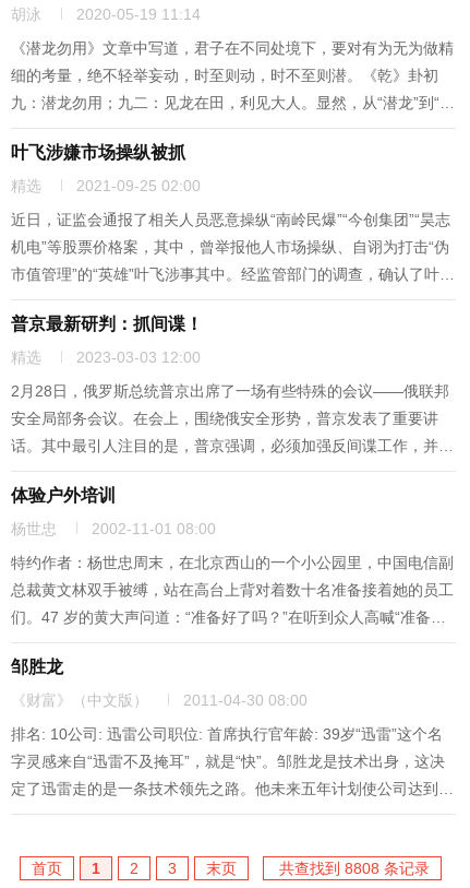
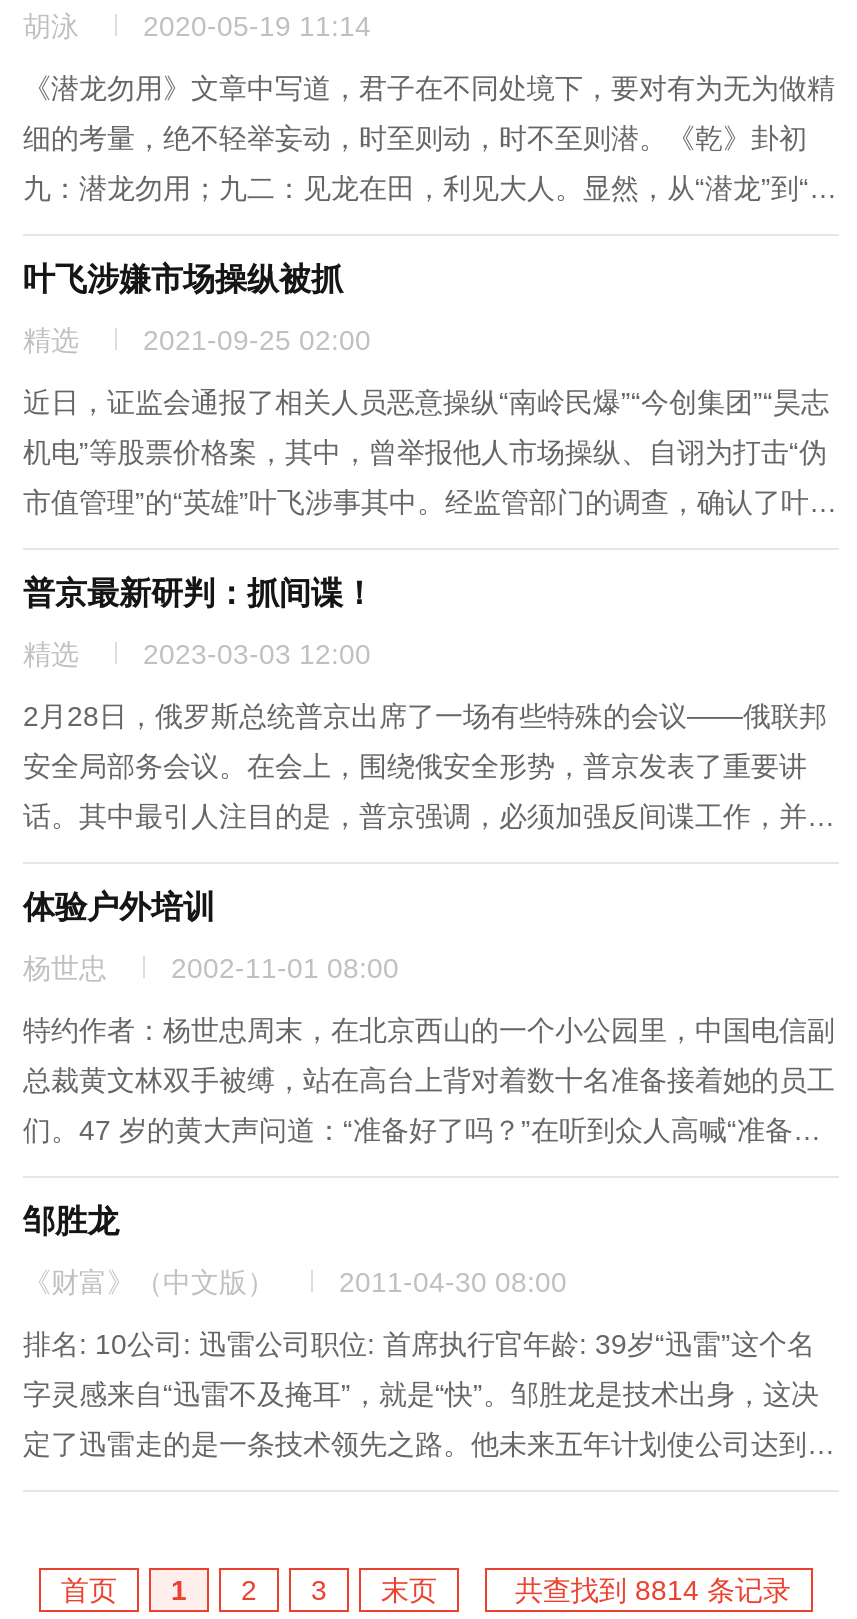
[275,860,430,877] 共查找到 8808 条记录 -> [507,1574,791,1606] 共查找到 8814 条记录

